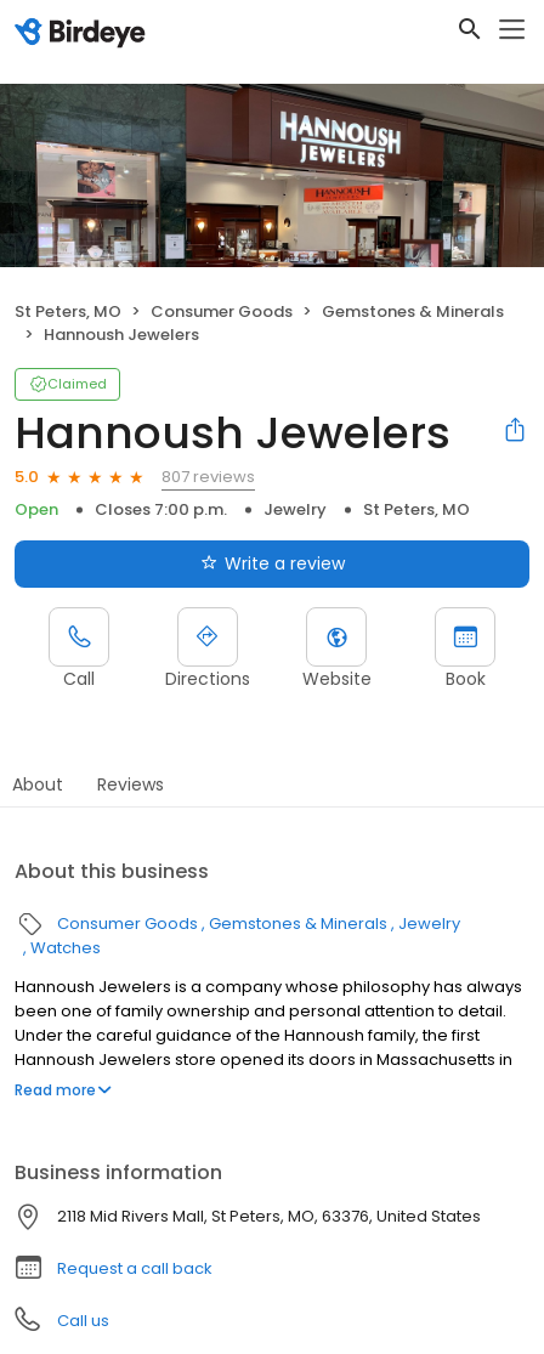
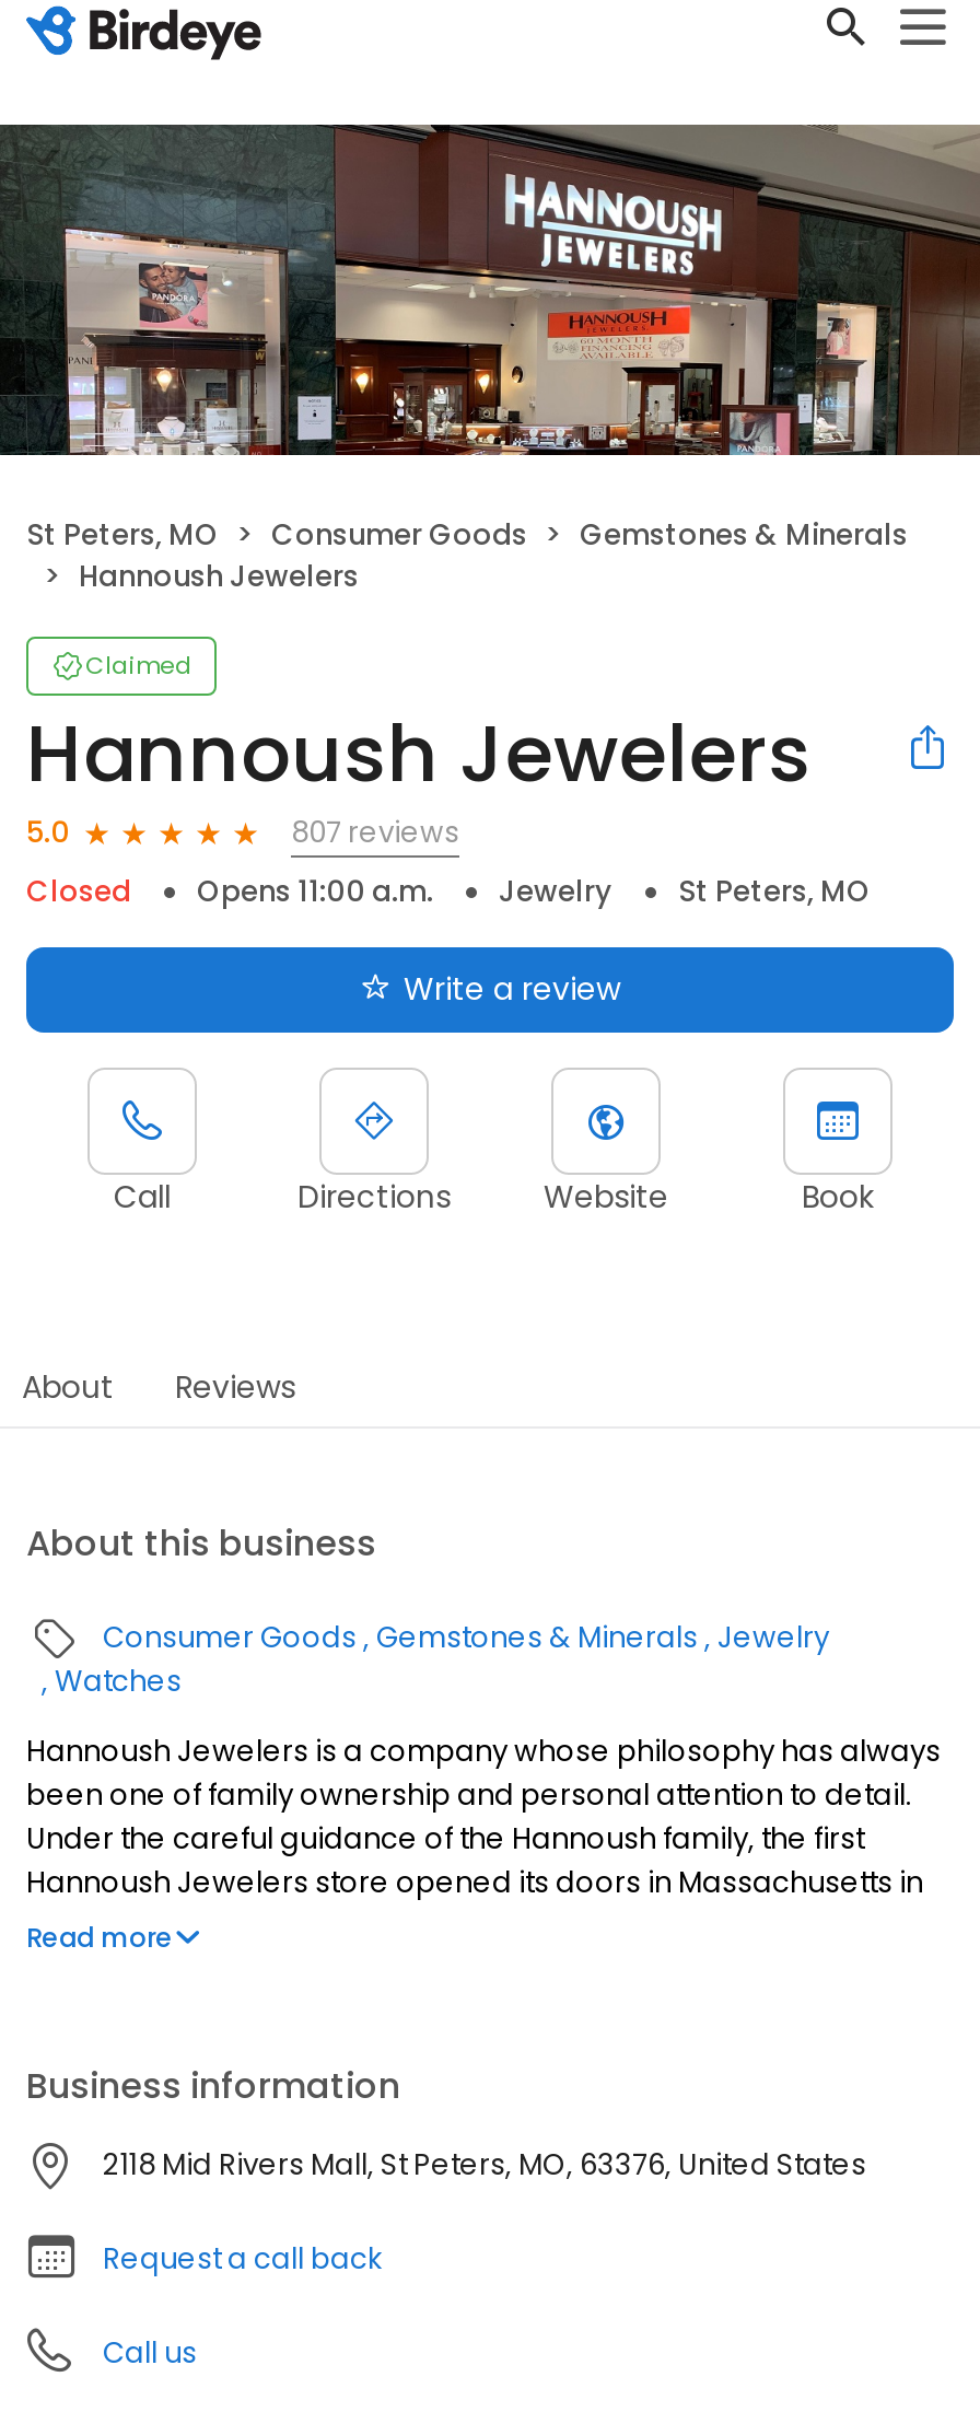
[15,498,227,521] Open | Closes 7:00 p.m. -> [26,871,433,912] Closed | Opens 11:00 a.m.

